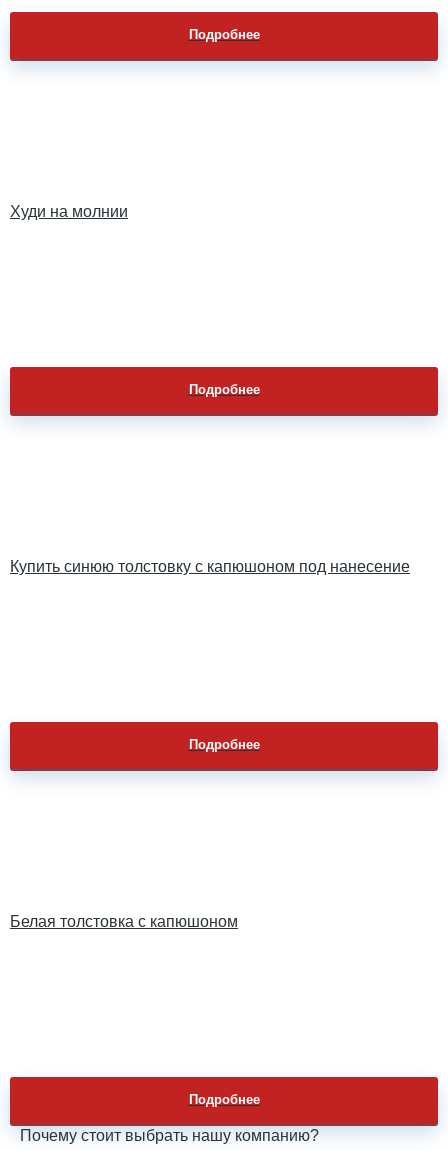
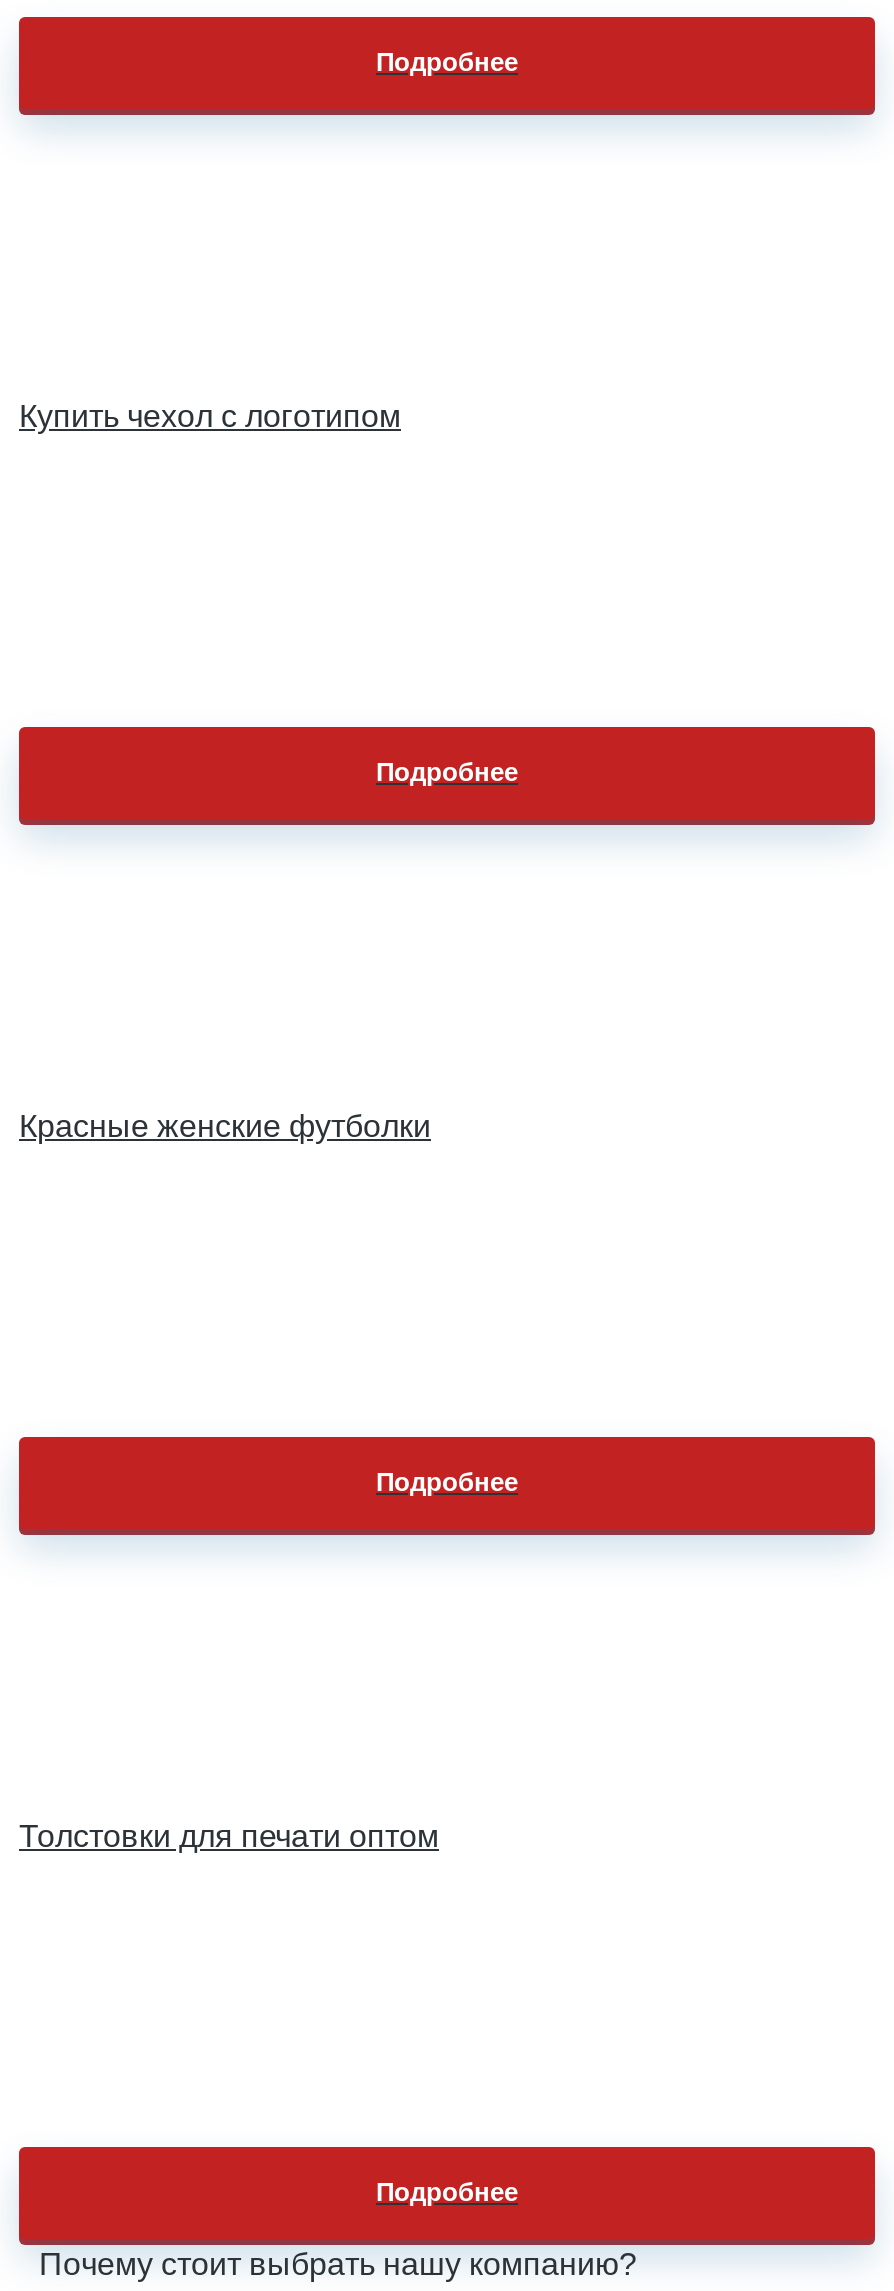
[10,203,128,220] Худи на молнии -> [19,399,401,433] Купить чехол с логотипом
[10,558,410,575] Купить синюю толстовку с капюшоном под нанесение -> [19,1109,431,1143] Красные женские футболки
[10,913,238,930] Белая толстовка с капюшоном -> [19,1819,439,1853] Толстовки для печати оптом

